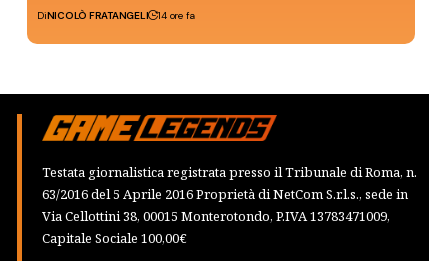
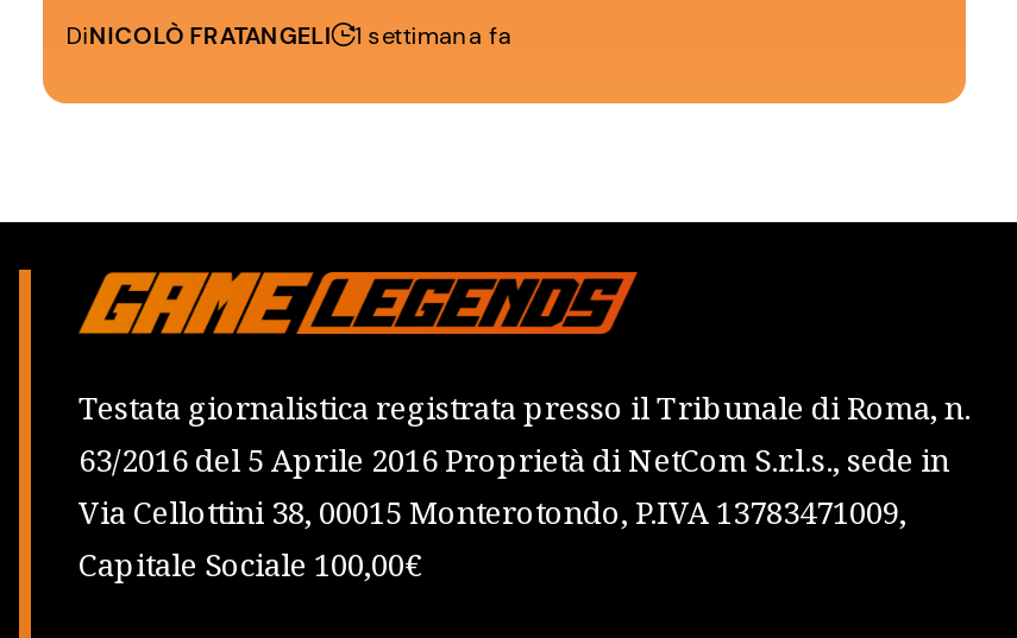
[37,9,195,22] DiNICOLÒ FRATANGELI 14 ore fa -> [67,20,512,51] DiNICOLÒ FRATANGELI 1 settimana fa

